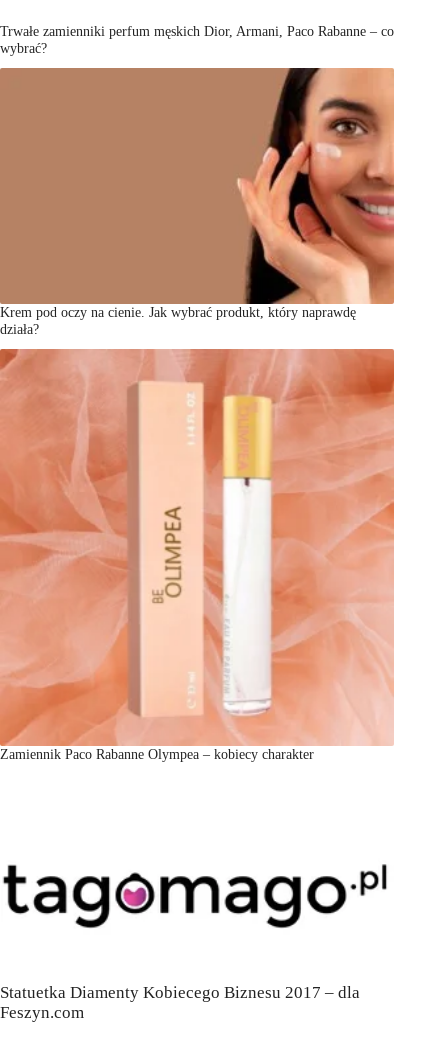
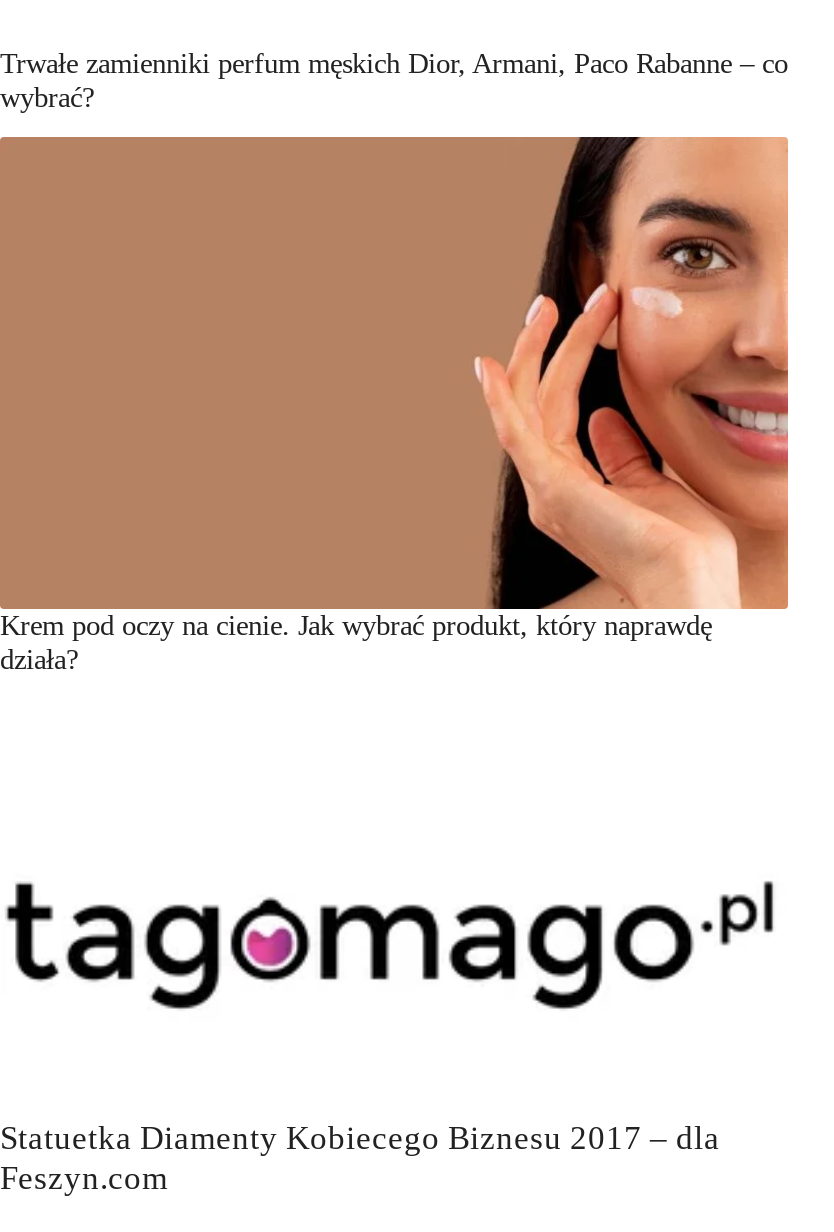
[0,348,395,762] [image] | Zamiennik Paco Rabanne Olympea – kobiecy charakter -> none

